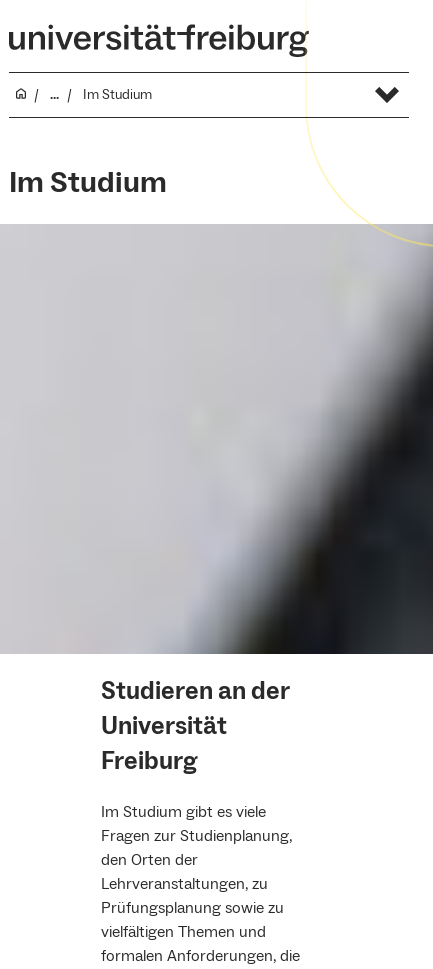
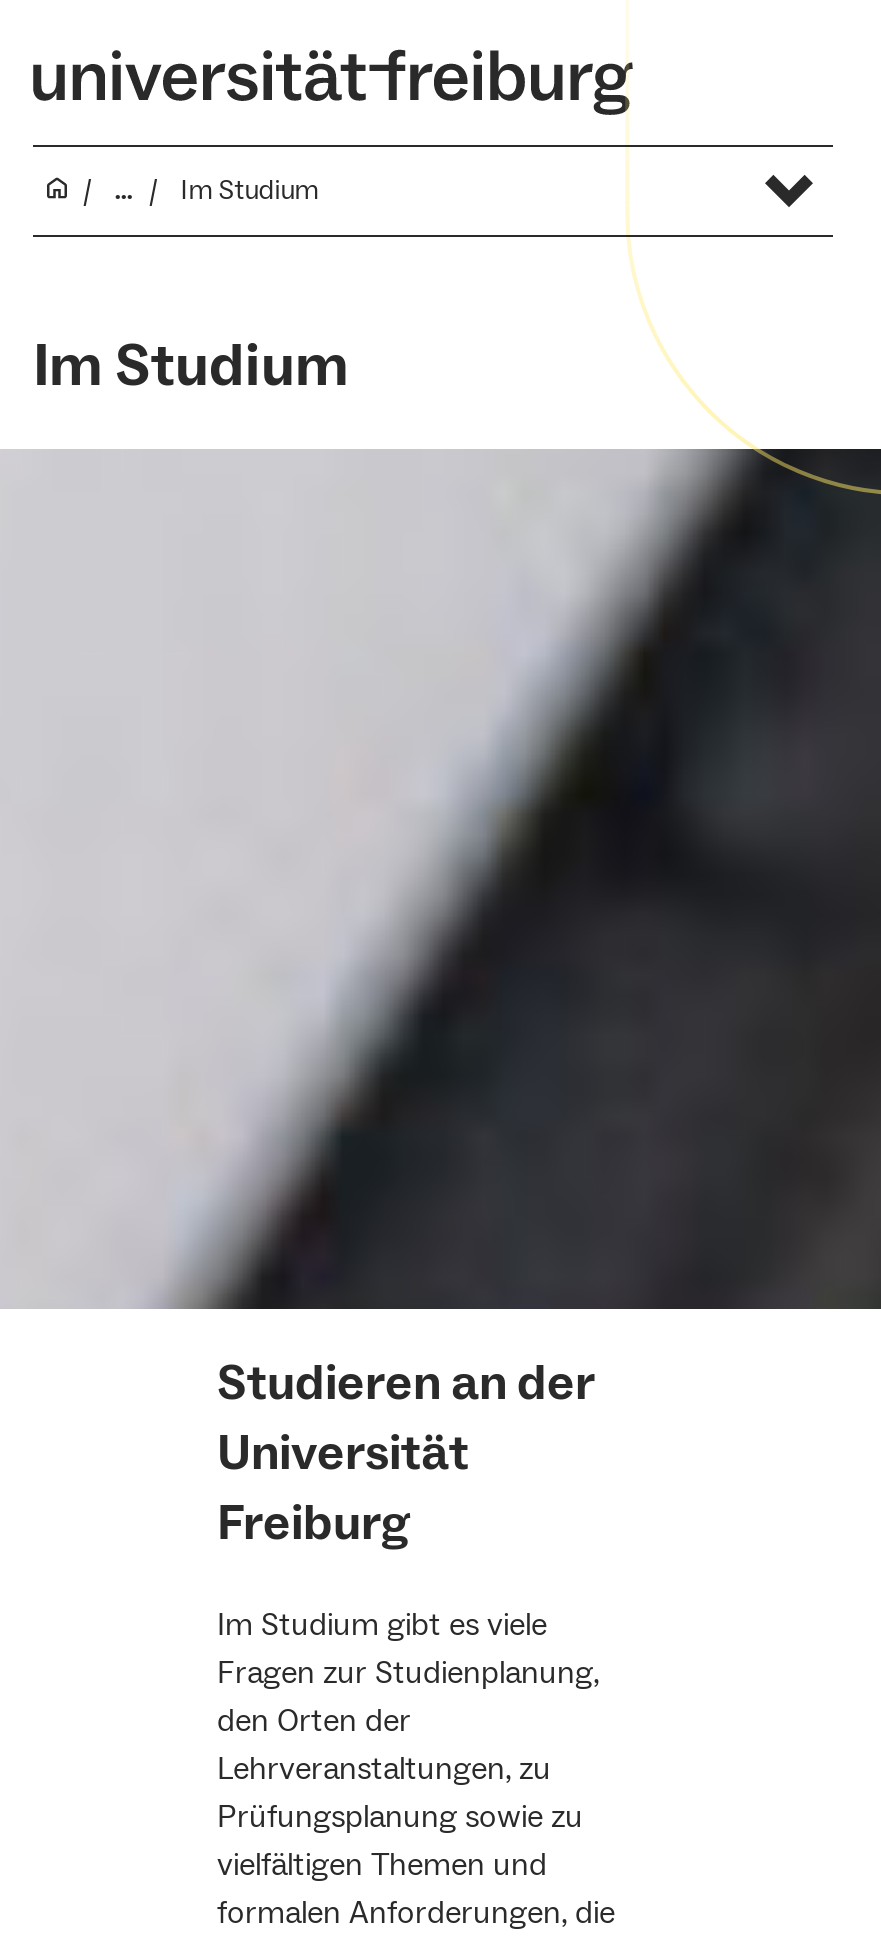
[73,224,430,654] [image] -> [157,447,875,1311] [image]

